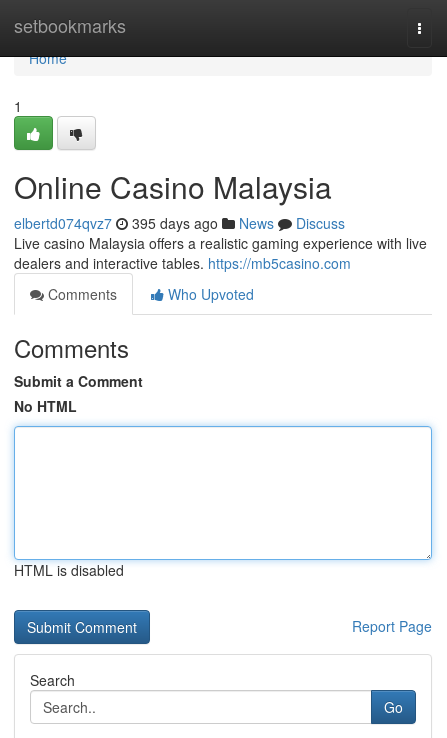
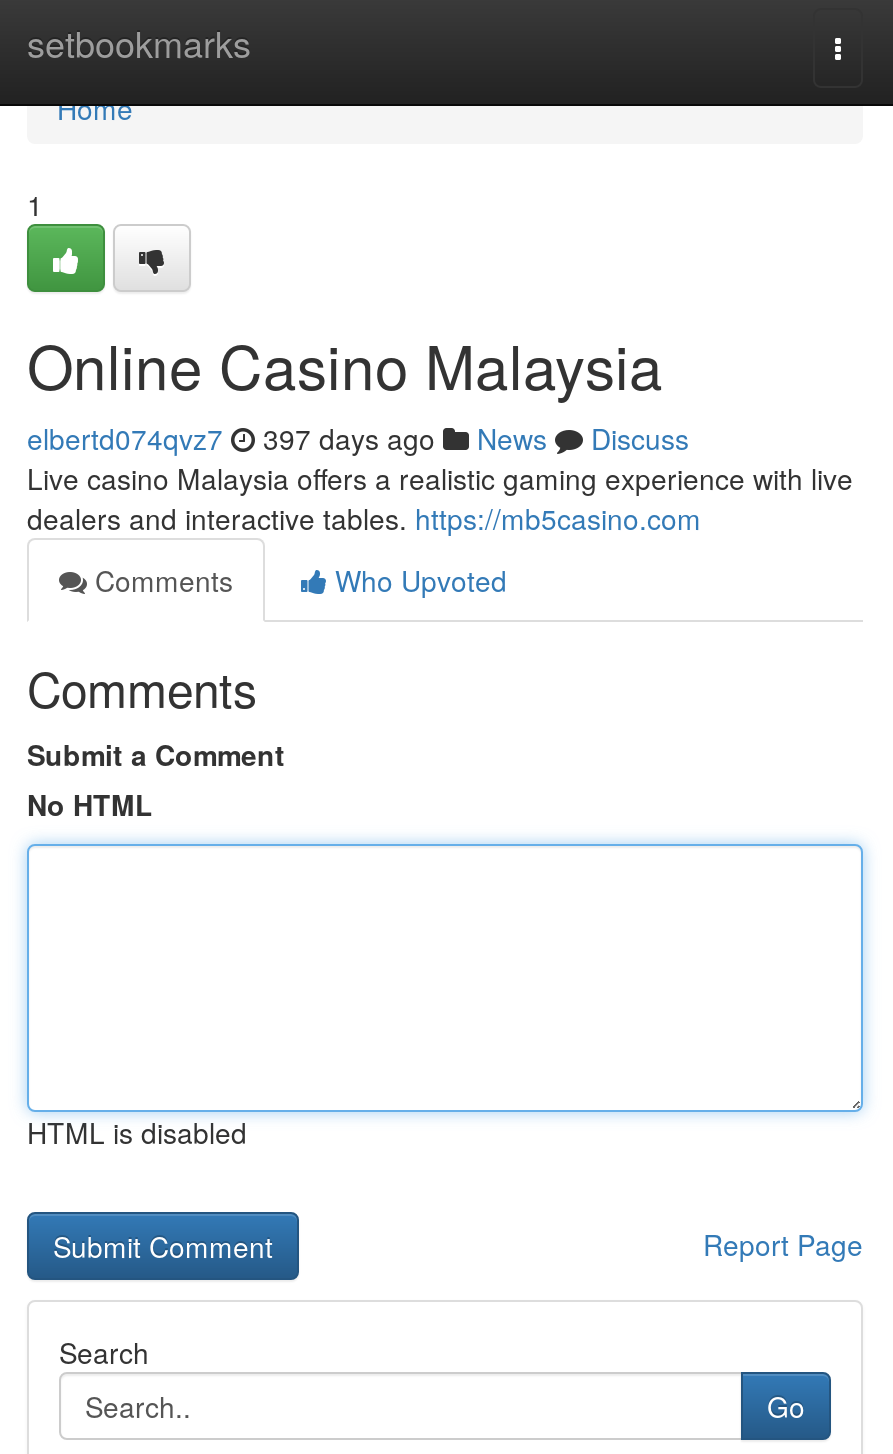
[14,213,345,233] elbertd074qvz7 395 days ago News Discuss -> [27,418,689,458] elbertd074qvz7 397 days ago News Discuss

